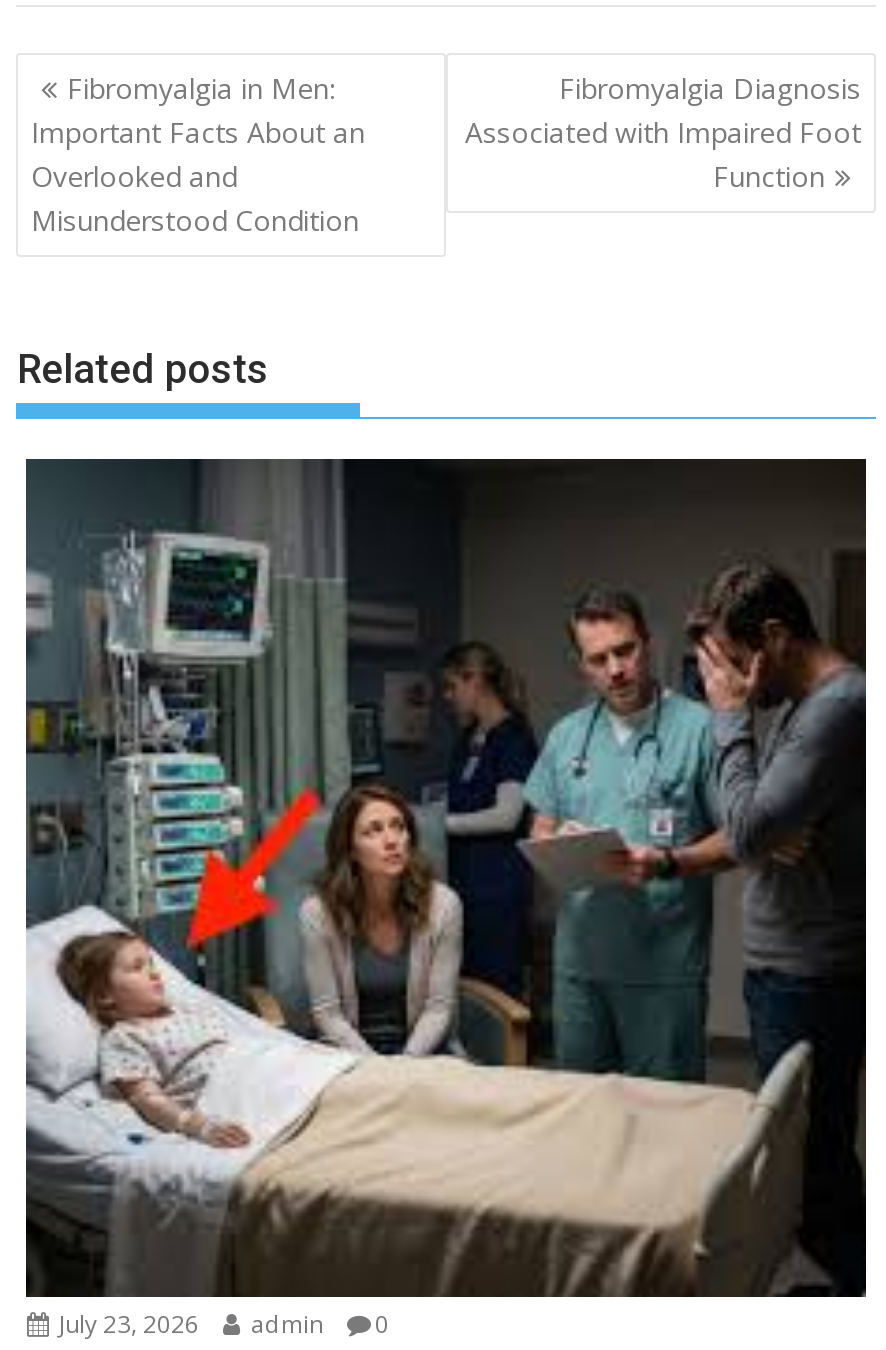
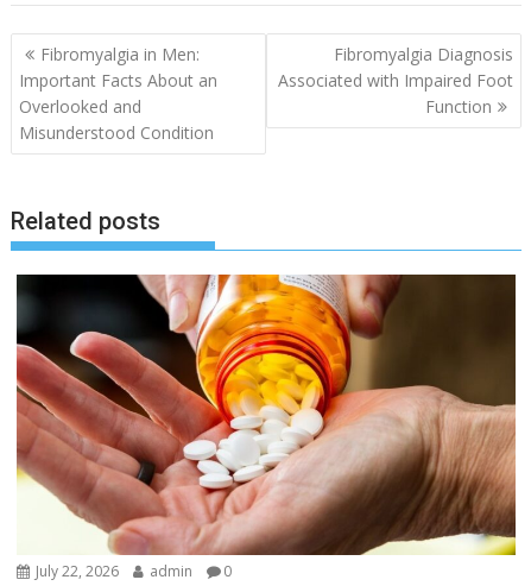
[24,457,868,1341] [image] | July 23, 2026 admin 0 -> [15,273,517,581] [image] | July 22, 2026 admin 0

